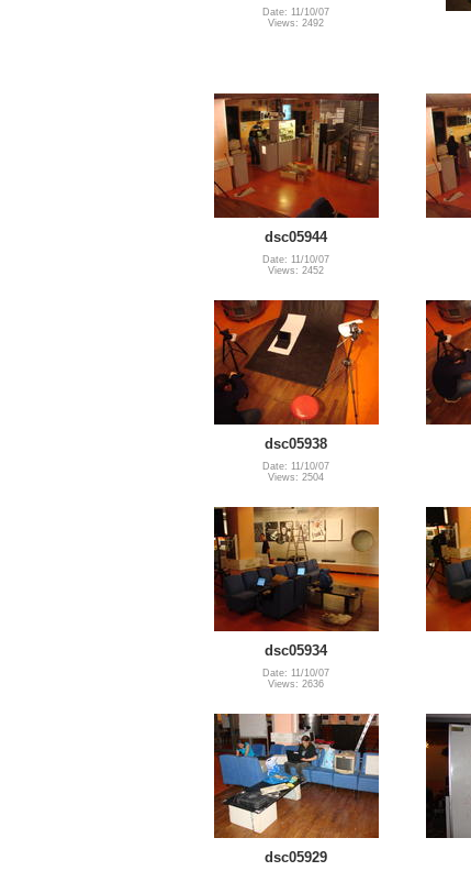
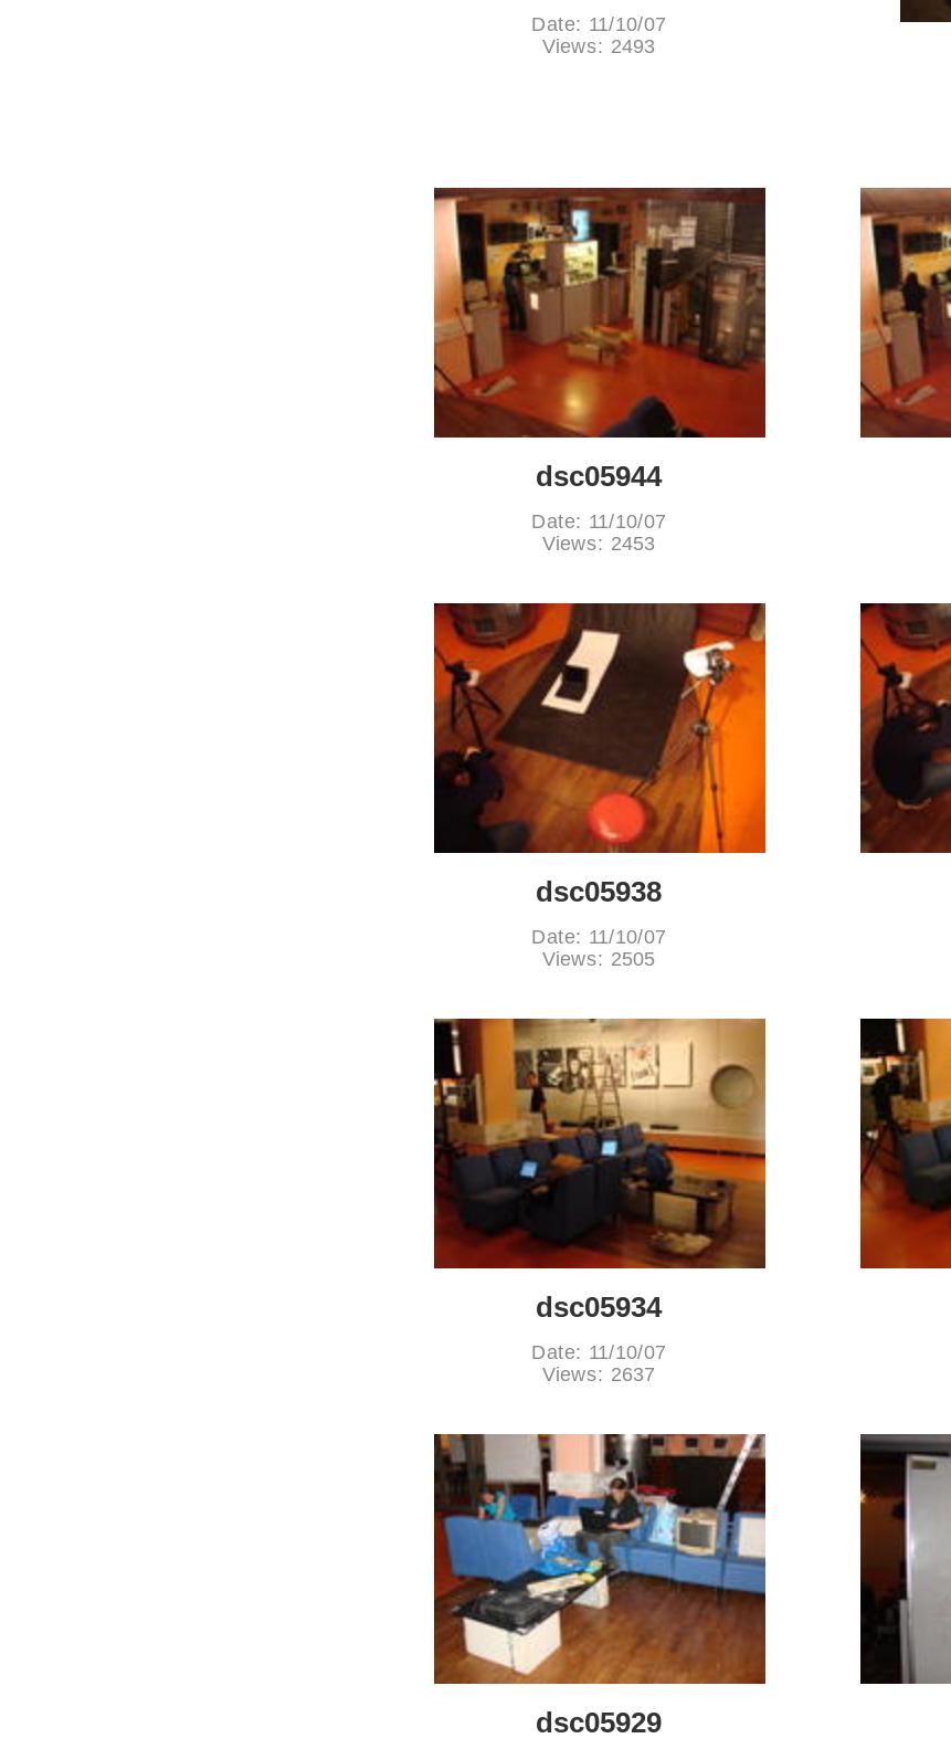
[268,17,324,28] Views: 2492 -> [542,35,655,57] Views: 2493
[268,265,324,276] Views: 2452 -> [542,532,655,554] Views: 2453
[268,471,324,482] Views: 2504 -> [542,947,655,969] Views: 2505
[268,678,324,689] Views: 2636 -> [542,1363,655,1385] Views: 2637

